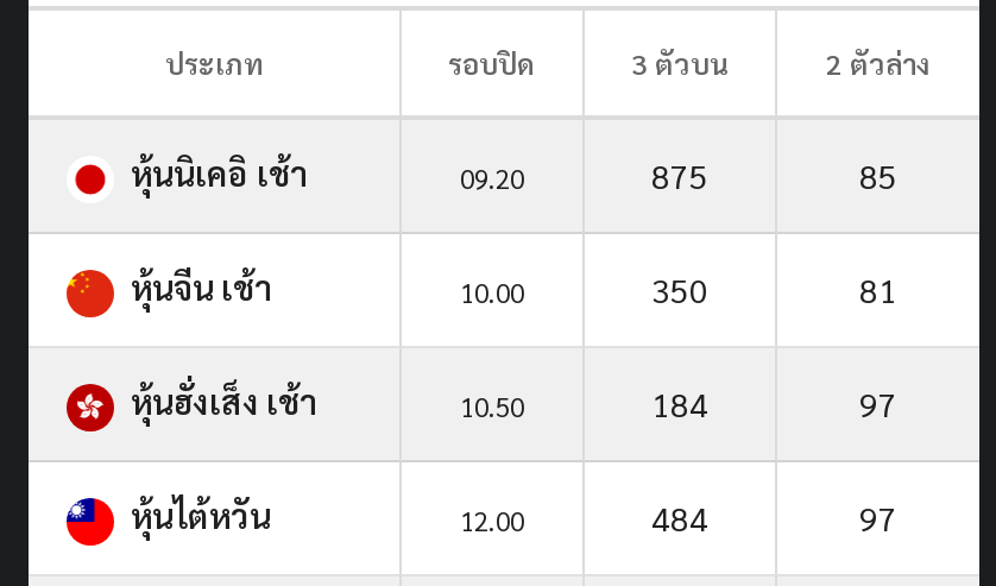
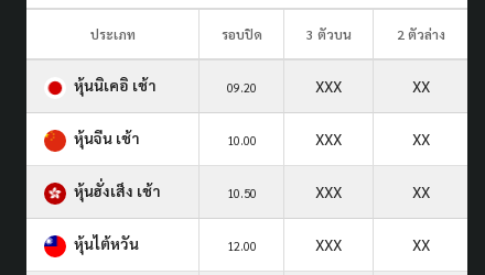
[651,153,897,196] 875 | 85 -> [315,76,429,95] XXX | XX
[651,267,897,310] 350 | 81 -> [315,128,429,148] XXX | XX
[651,381,897,424] 184 | 97 -> [315,181,429,201] XXX | XX
[651,495,897,538] 484 | 97 -> [315,234,429,254] XXX | XX

